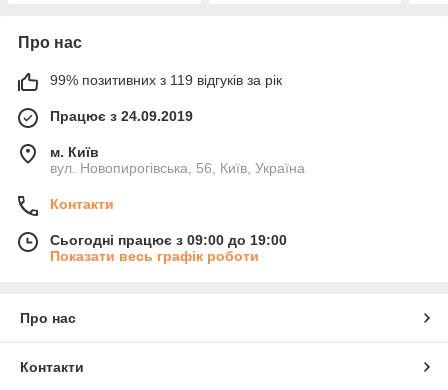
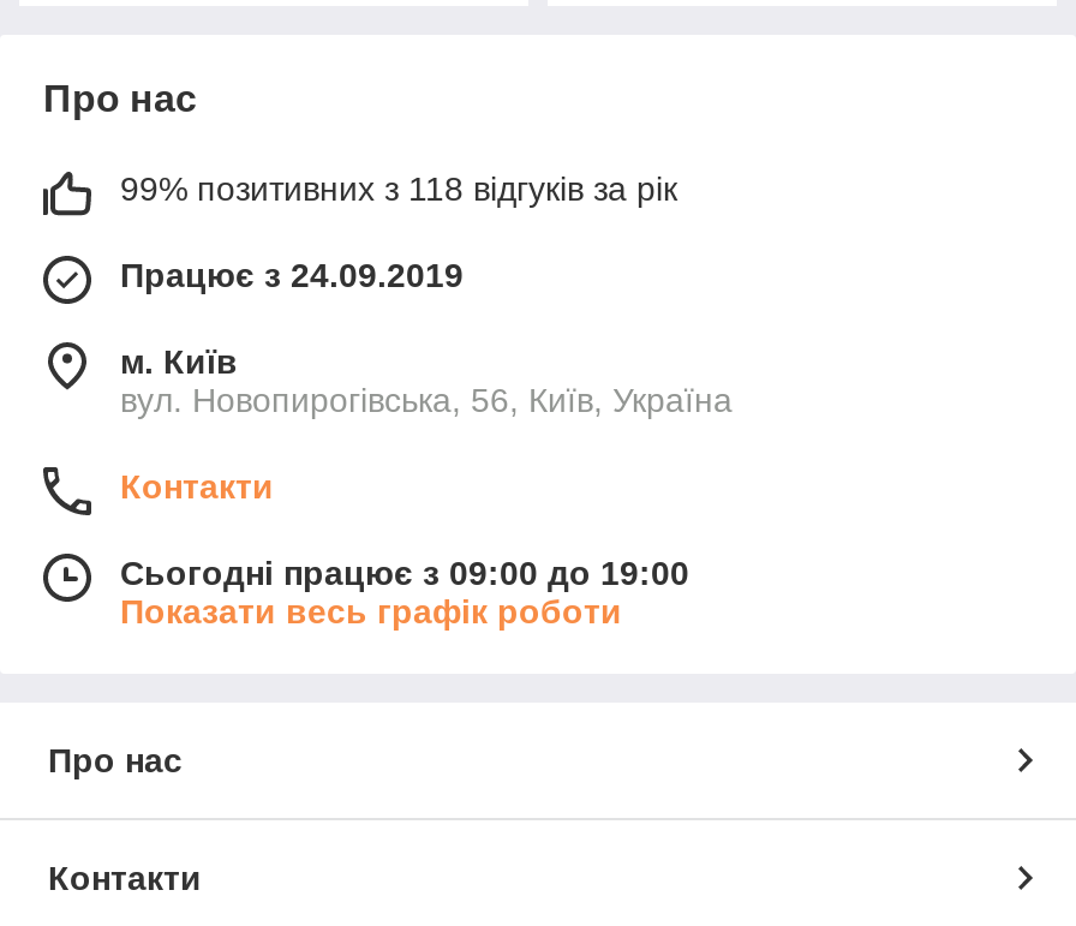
[50,72,282,88] 99% позитивних з 119 відгуків за рік -> [120,169,677,207] 99% позитивних з 118 відгуків за рік

